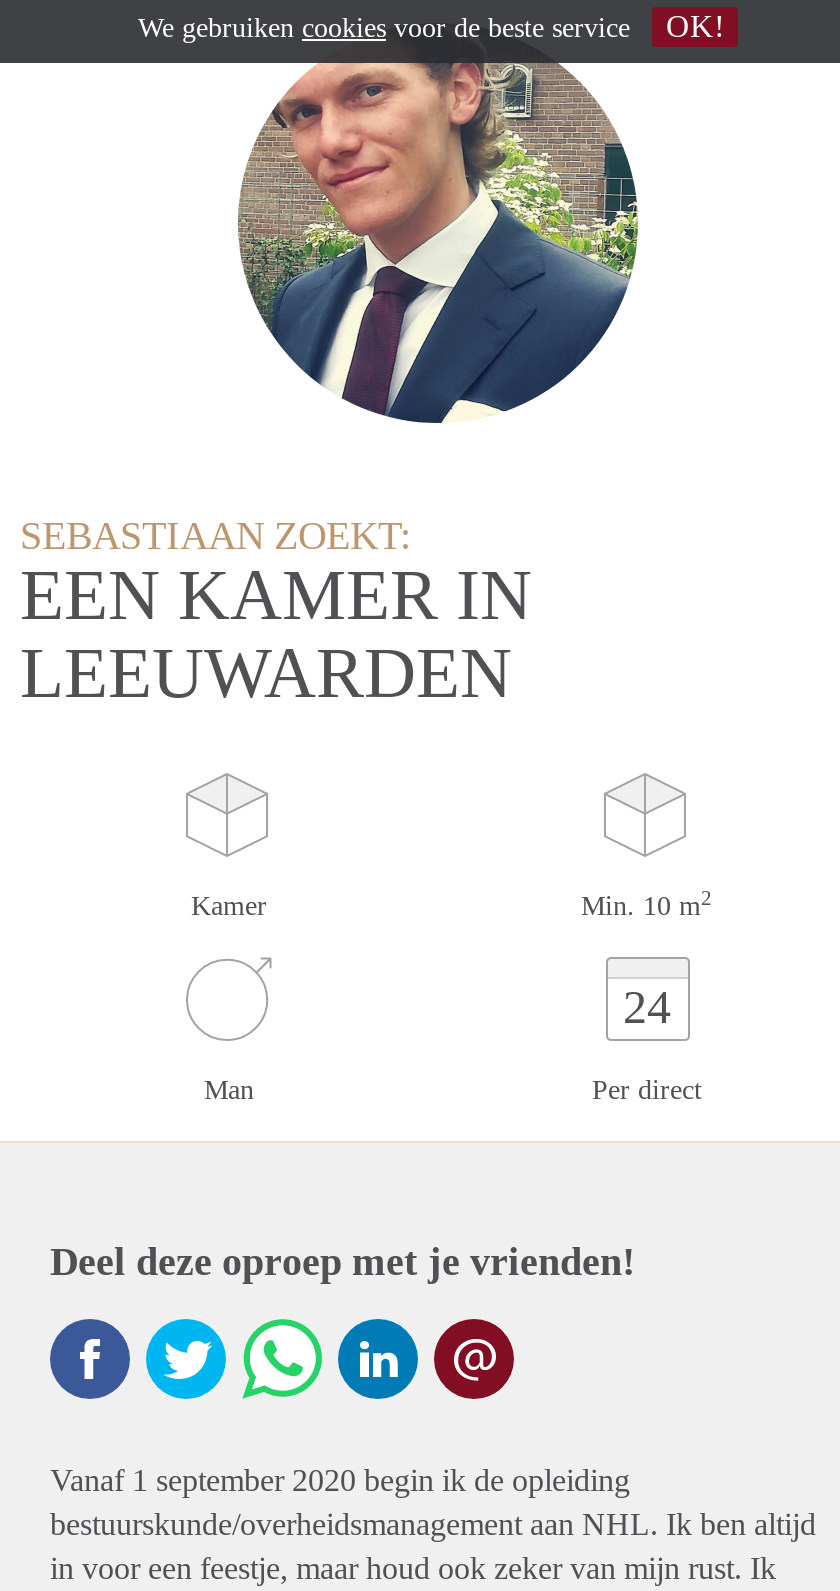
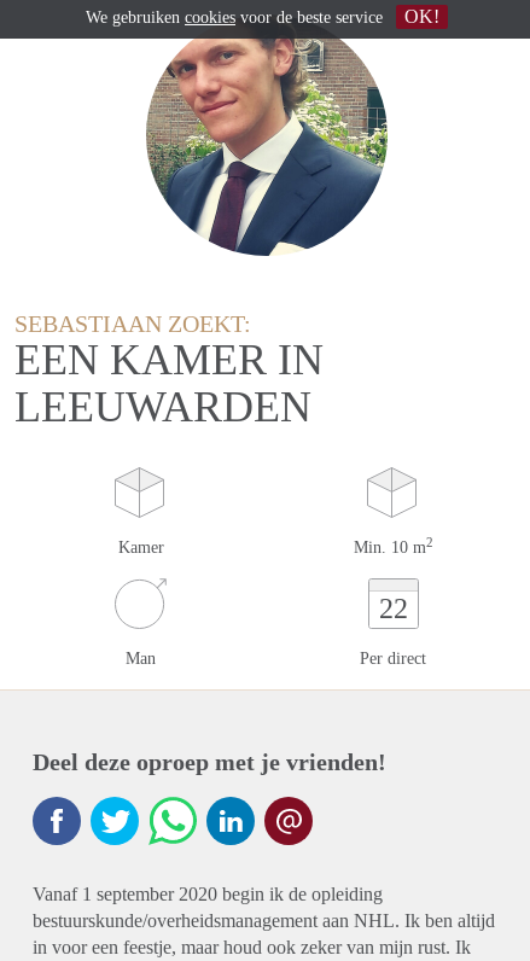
[623,981,671,1033] 24 -> [378,593,407,624] 22

